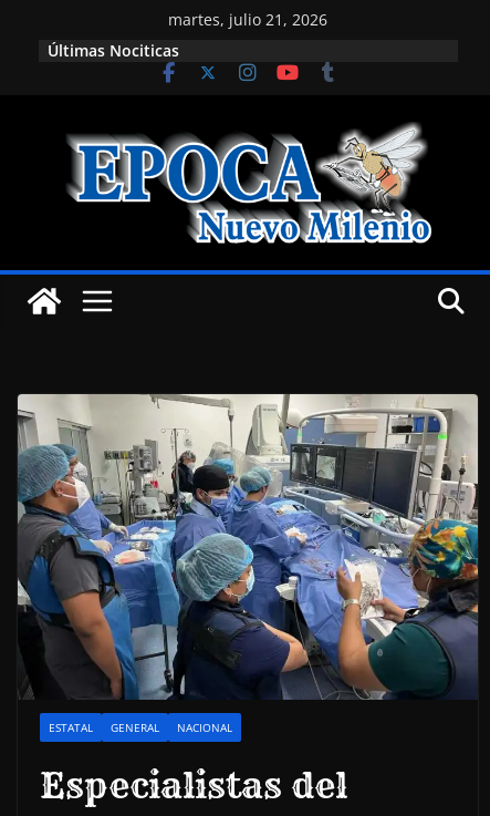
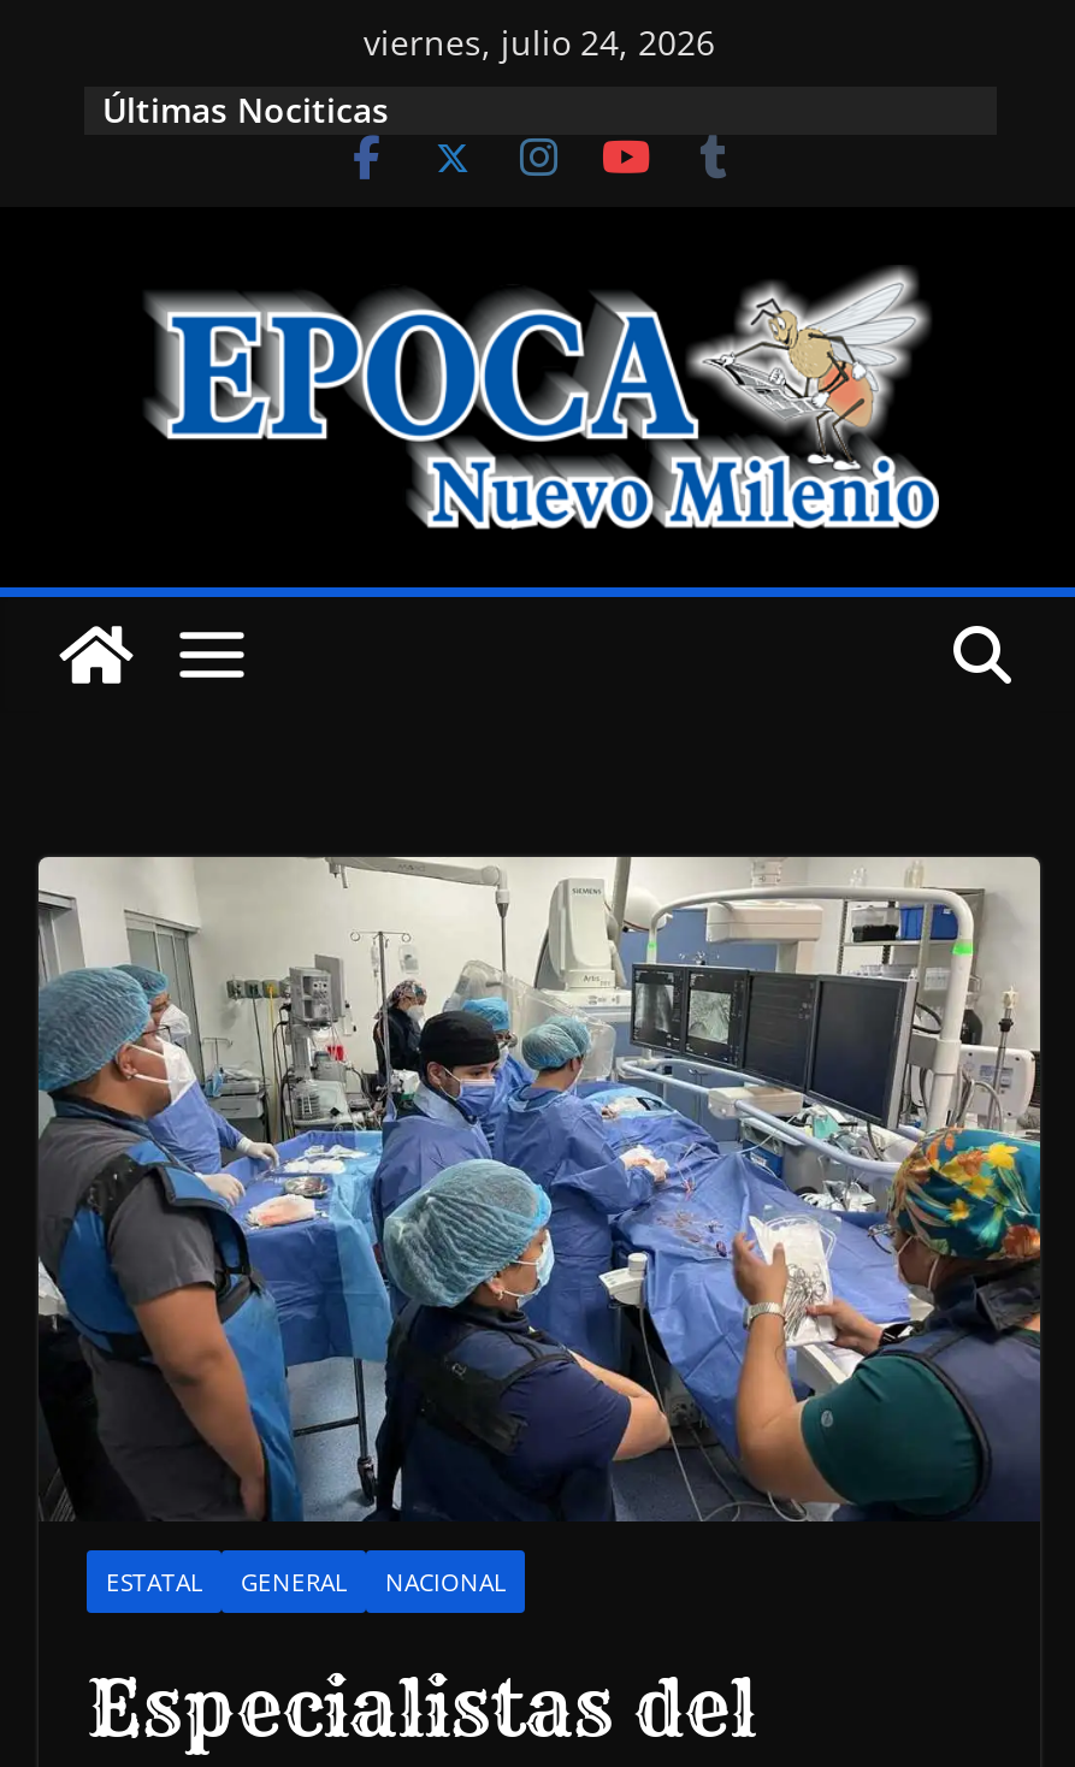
[168,9,327,30] martes, julio 21, 2026 -> [364,19,715,65] viernes, julio 24, 2026

